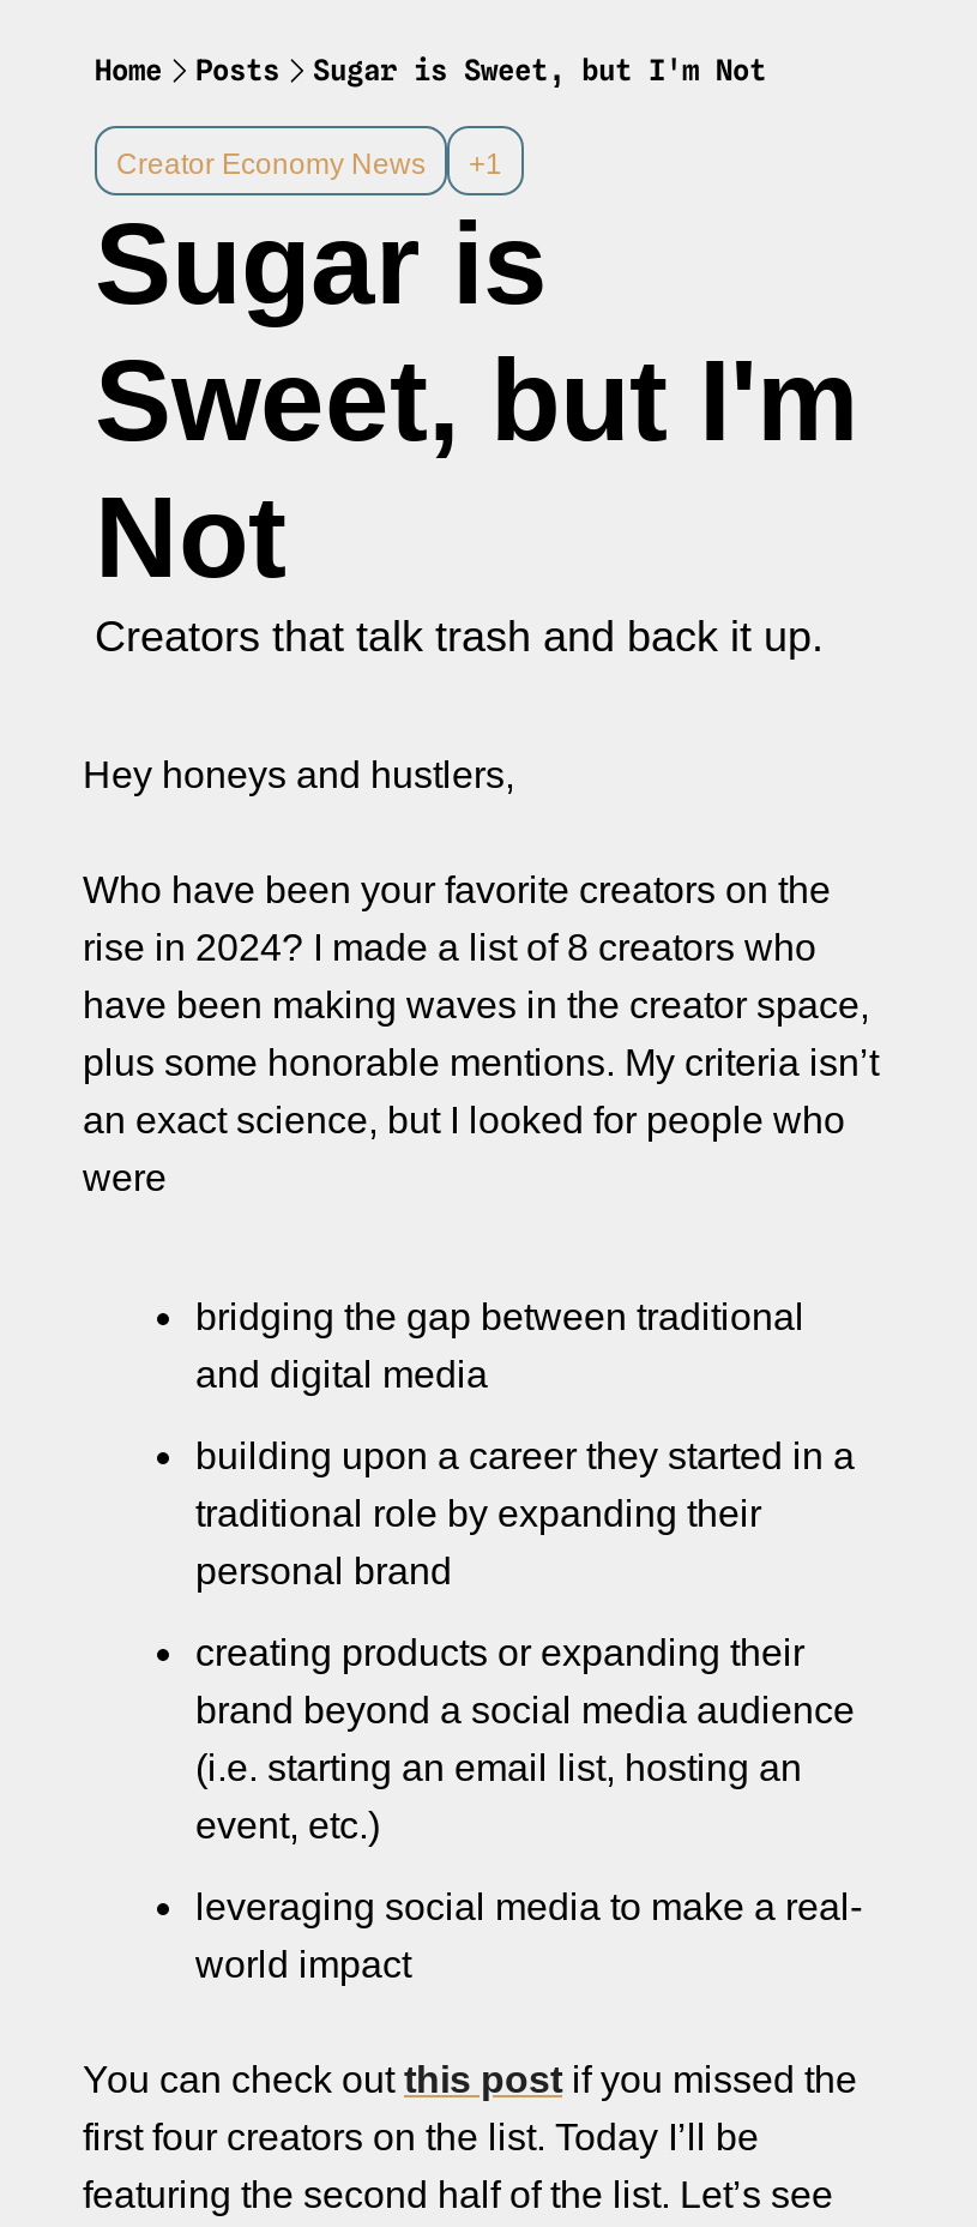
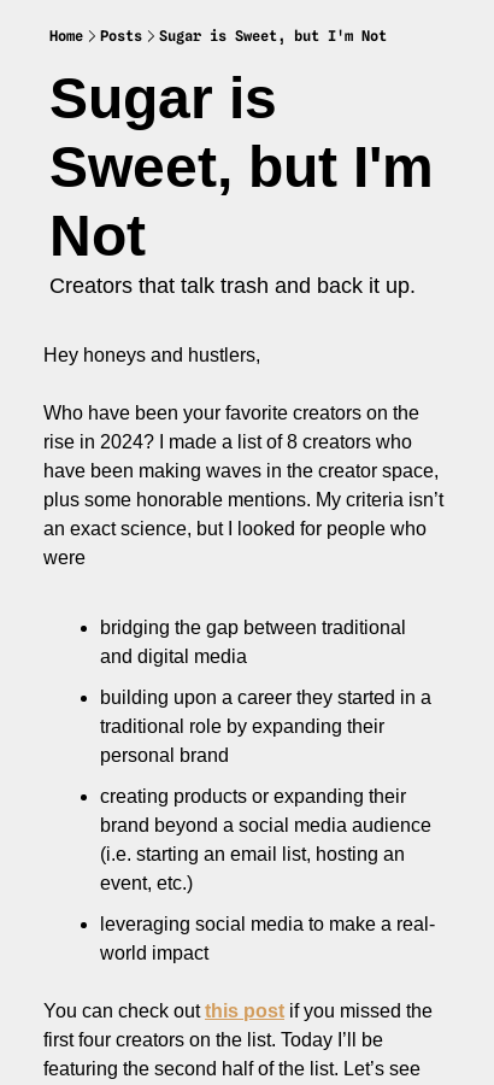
[116,148,502,181] Creator Economy News | +1 -> none

